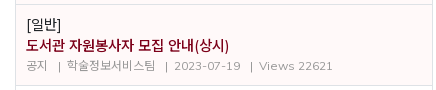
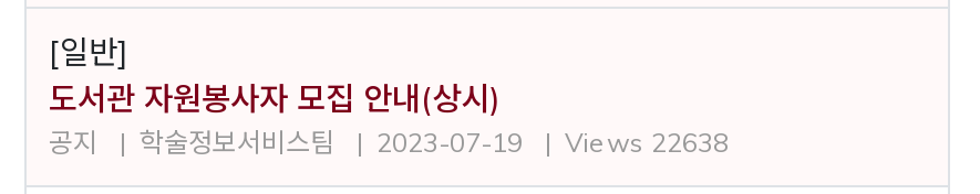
[26,58,333,73] 공지 학술정보서비스팀 2023-07-19 Views 22621 -> [49,126,729,159] 공지 학술정보서비스팀 2023-07-19 Views 22638

